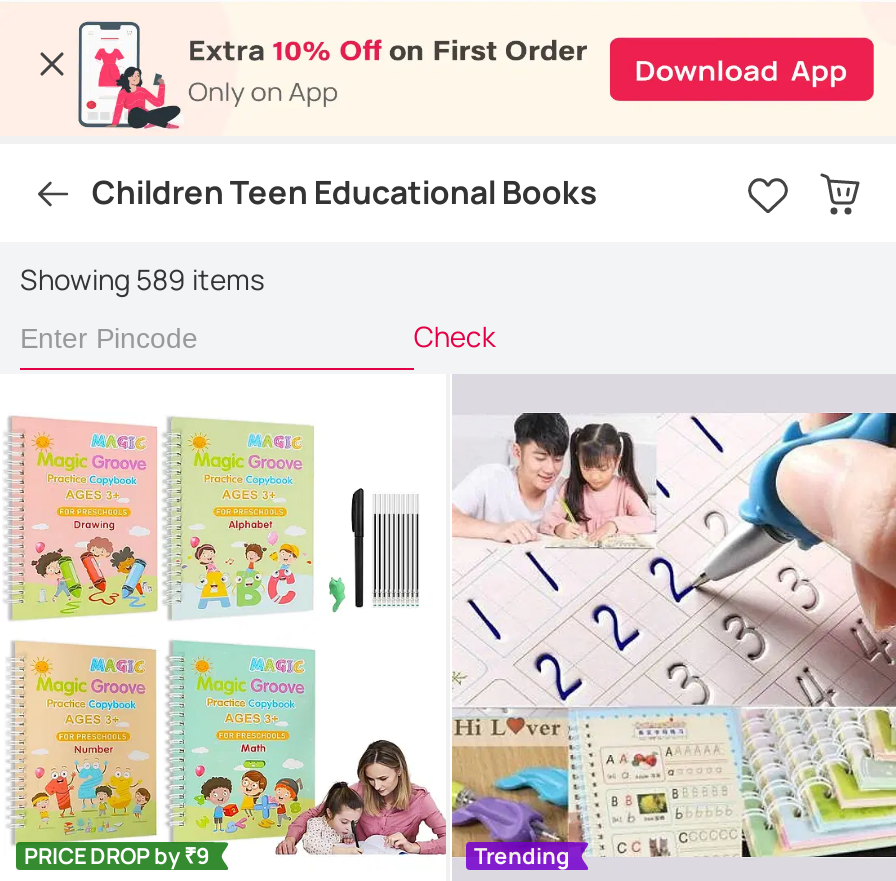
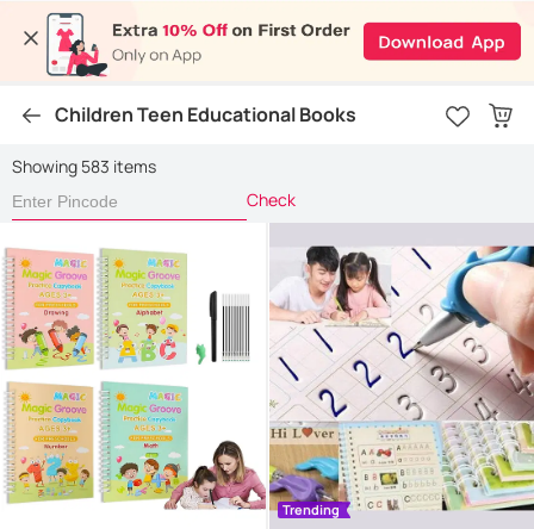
[20,260,264,298] Showing 589 items -> [12,155,156,178] Showing 583 items
[24,841,210,871] PRICE DROP by ₹9 -> none

